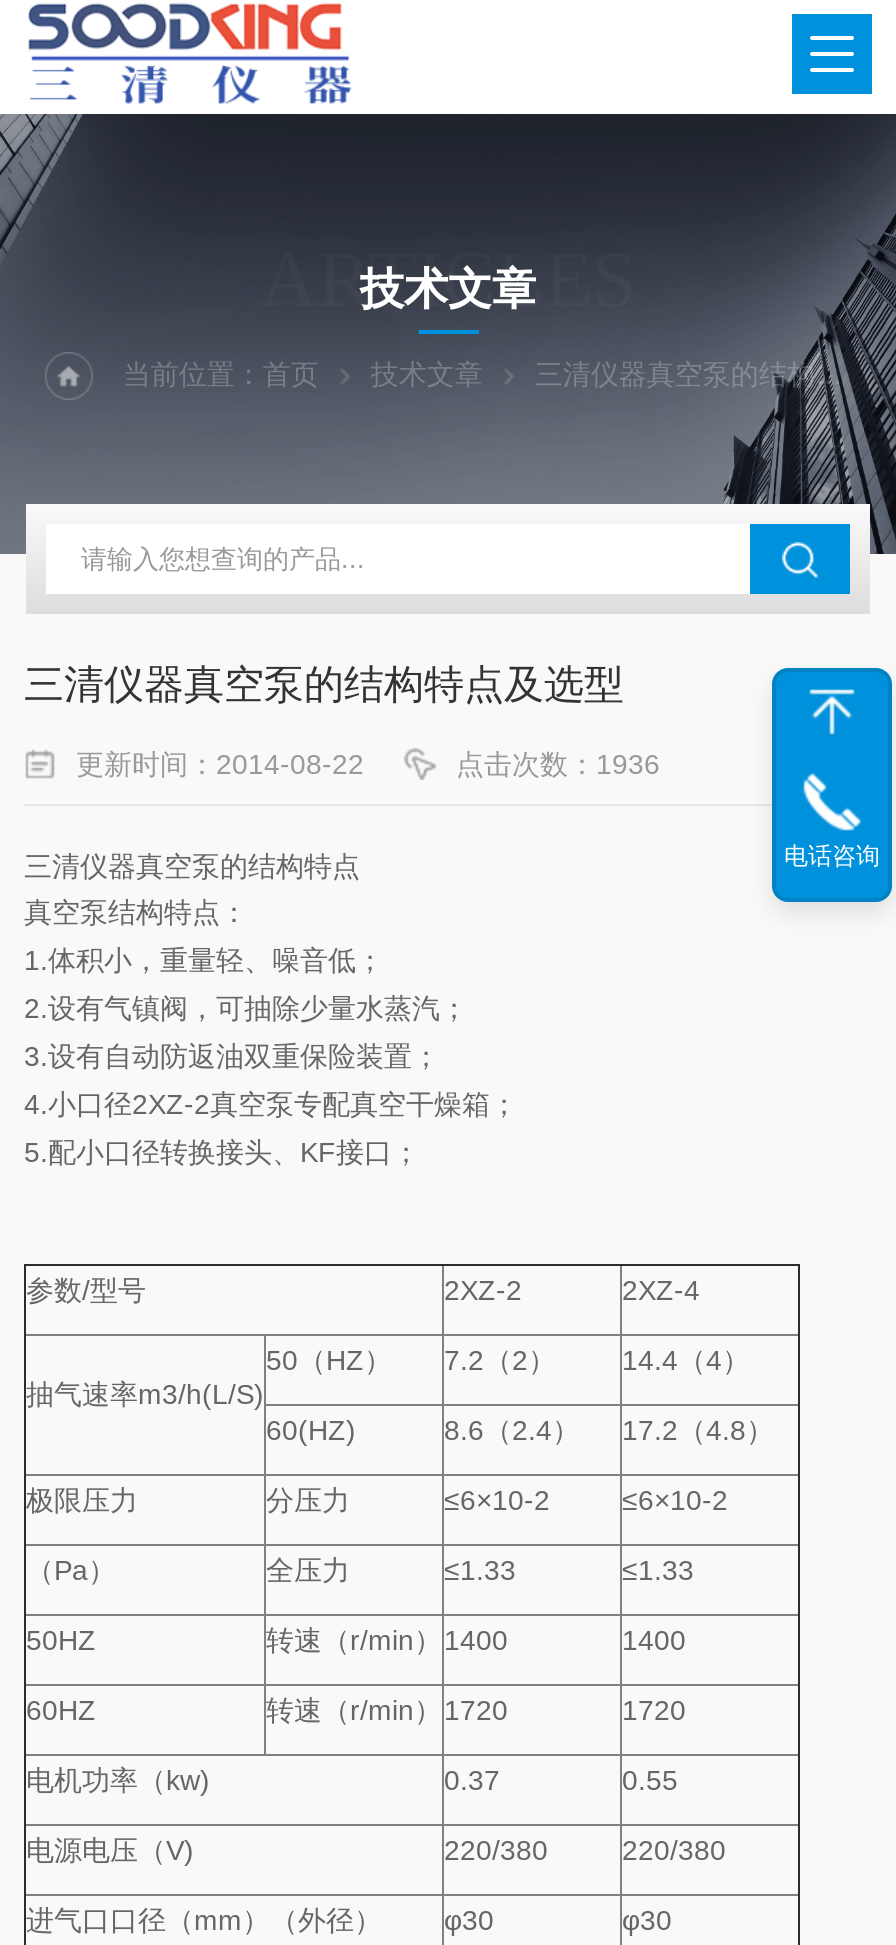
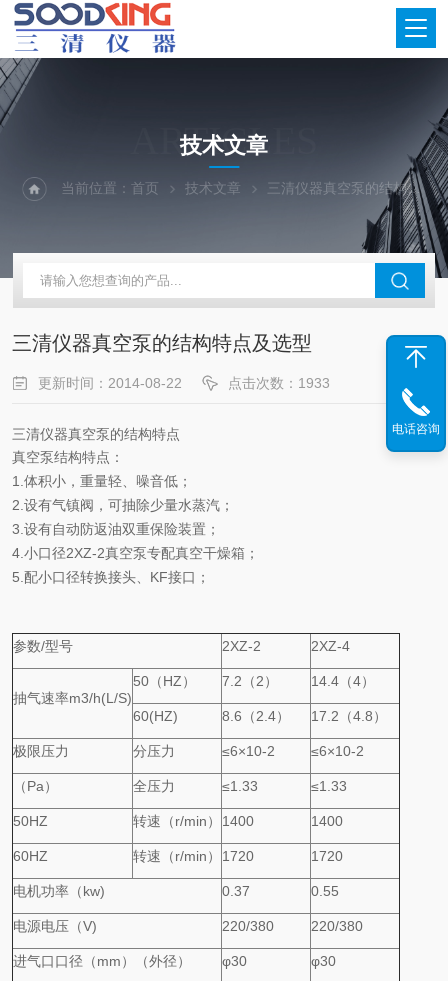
[456,748,660,780] 点击次数：1936 -> [228,375,330,391] 点击次数：1933

